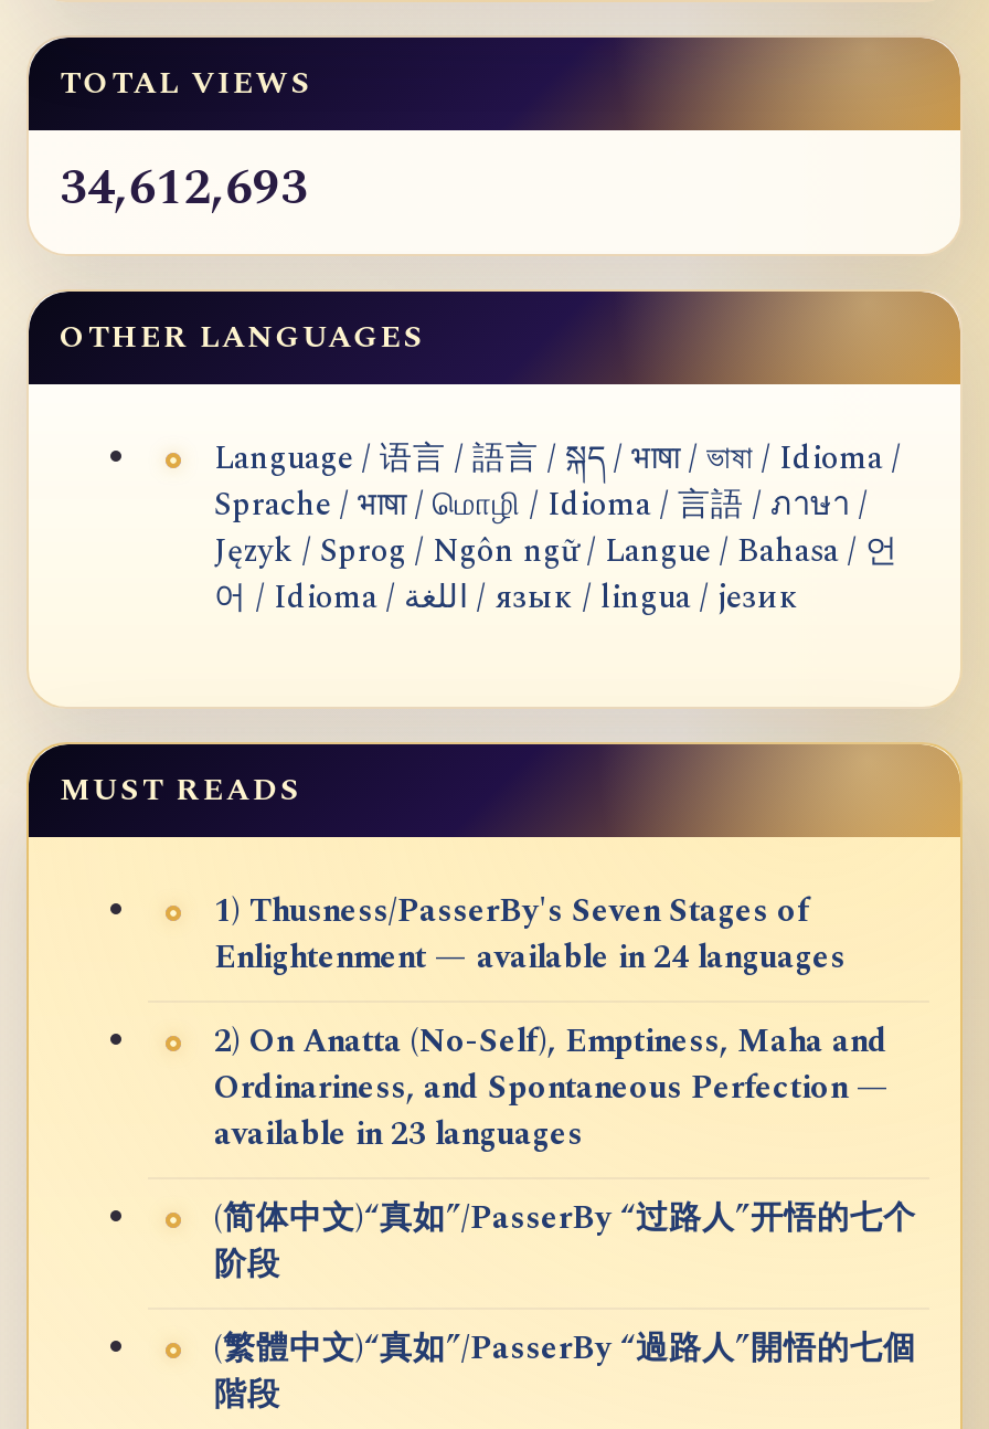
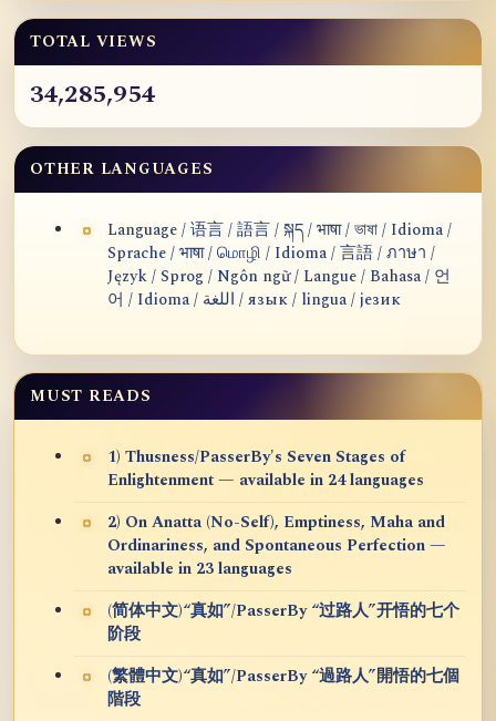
[60,152,308,225] 34,612,693 -> [30,76,154,113] 34,285,954

